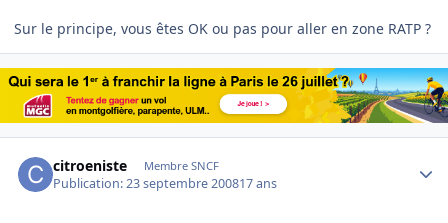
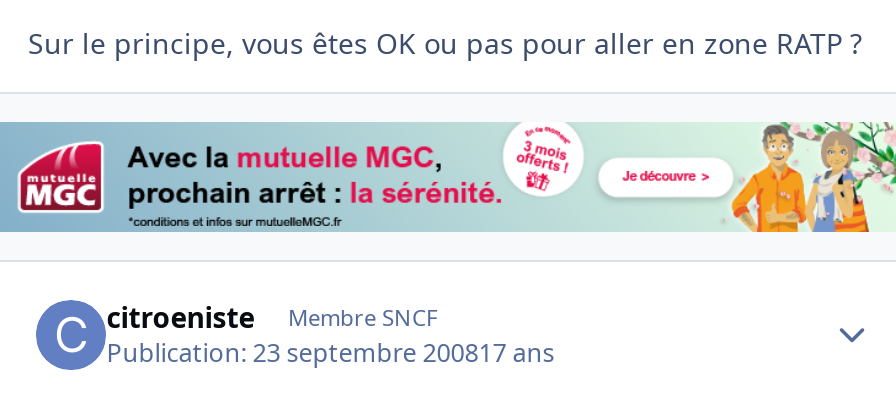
[3,67,445,124] [image] -> [6,120,890,234] [image]

